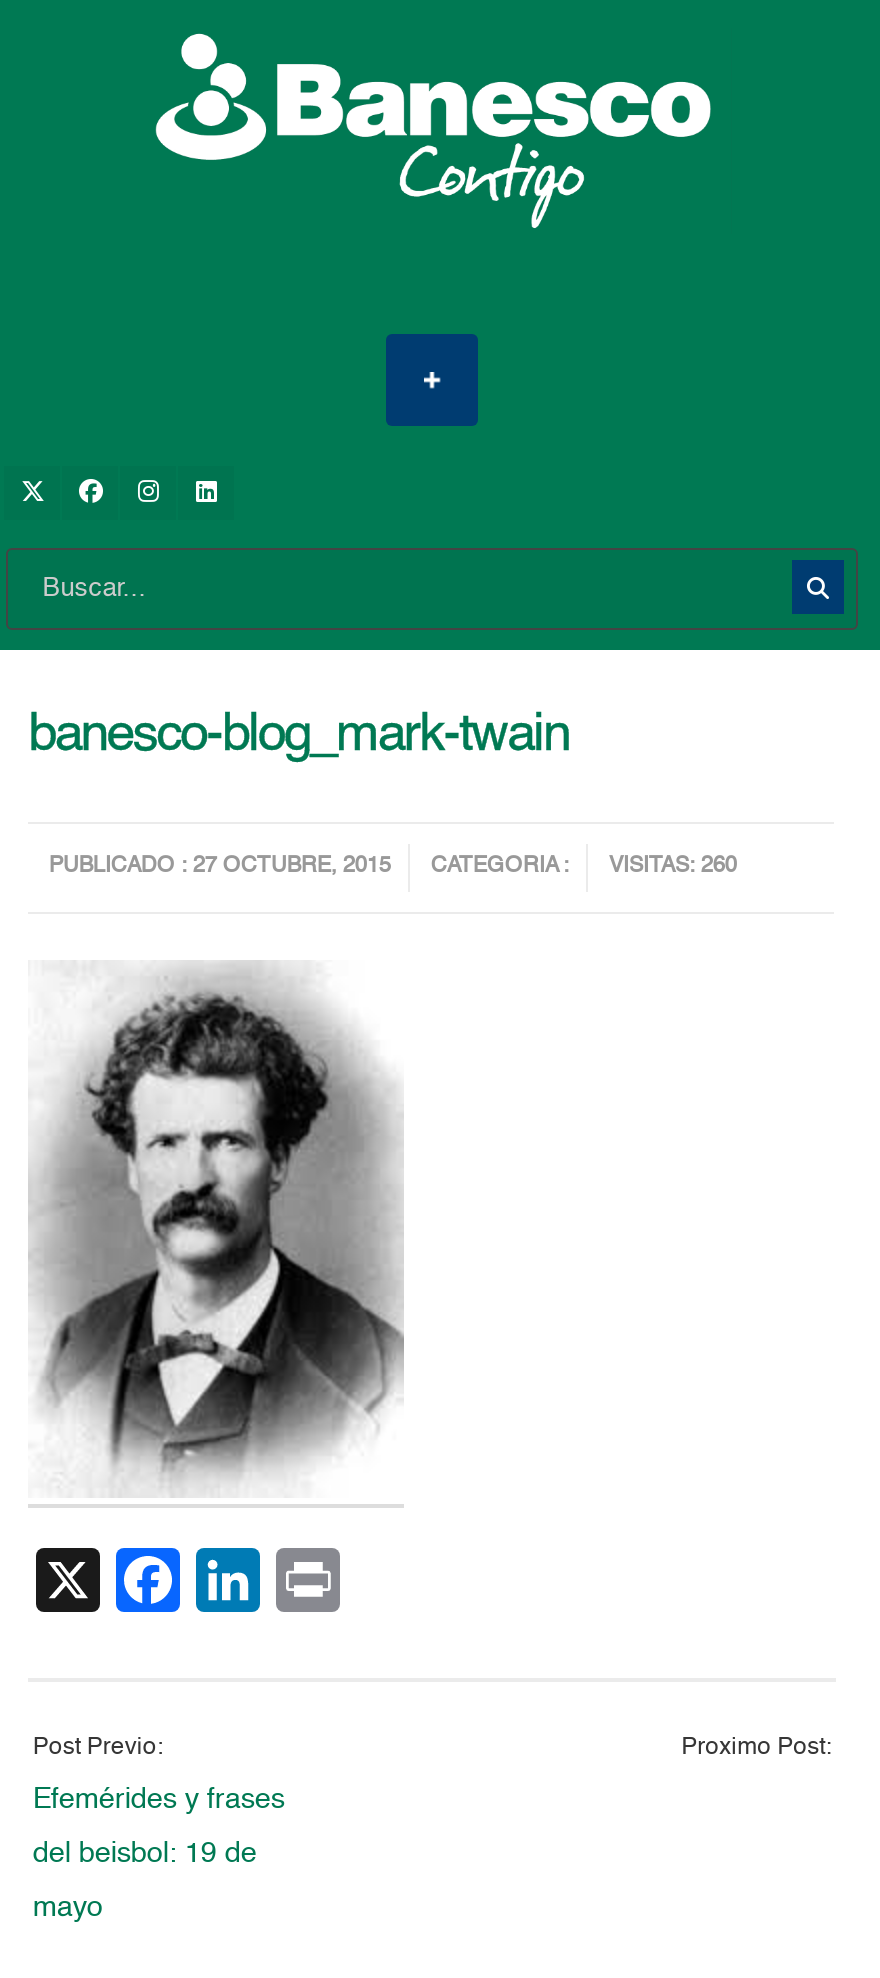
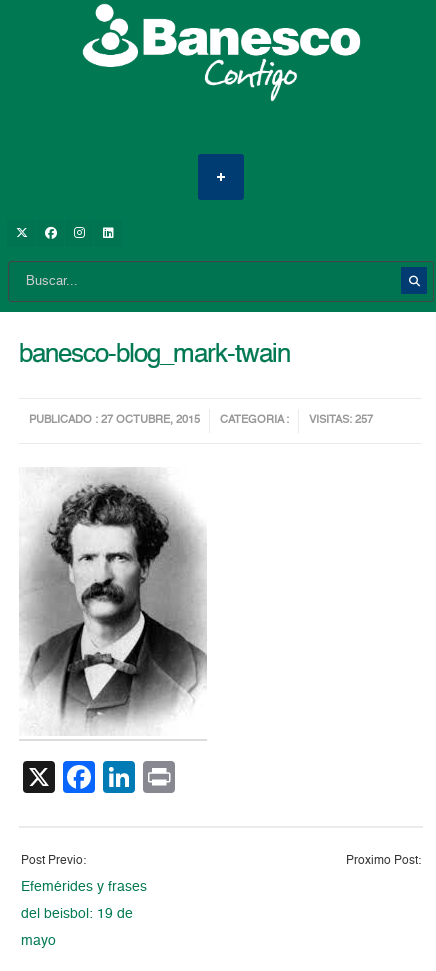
[49,857,737,879] PUBLICADO : 27 OCTUBRE, 2015 CATEGORIA : VISITAS: 260 -> [29,415,373,426] PUBLICADO : 27 OCTUBRE, 2015 CATEGORIA : VISITAS: 257

